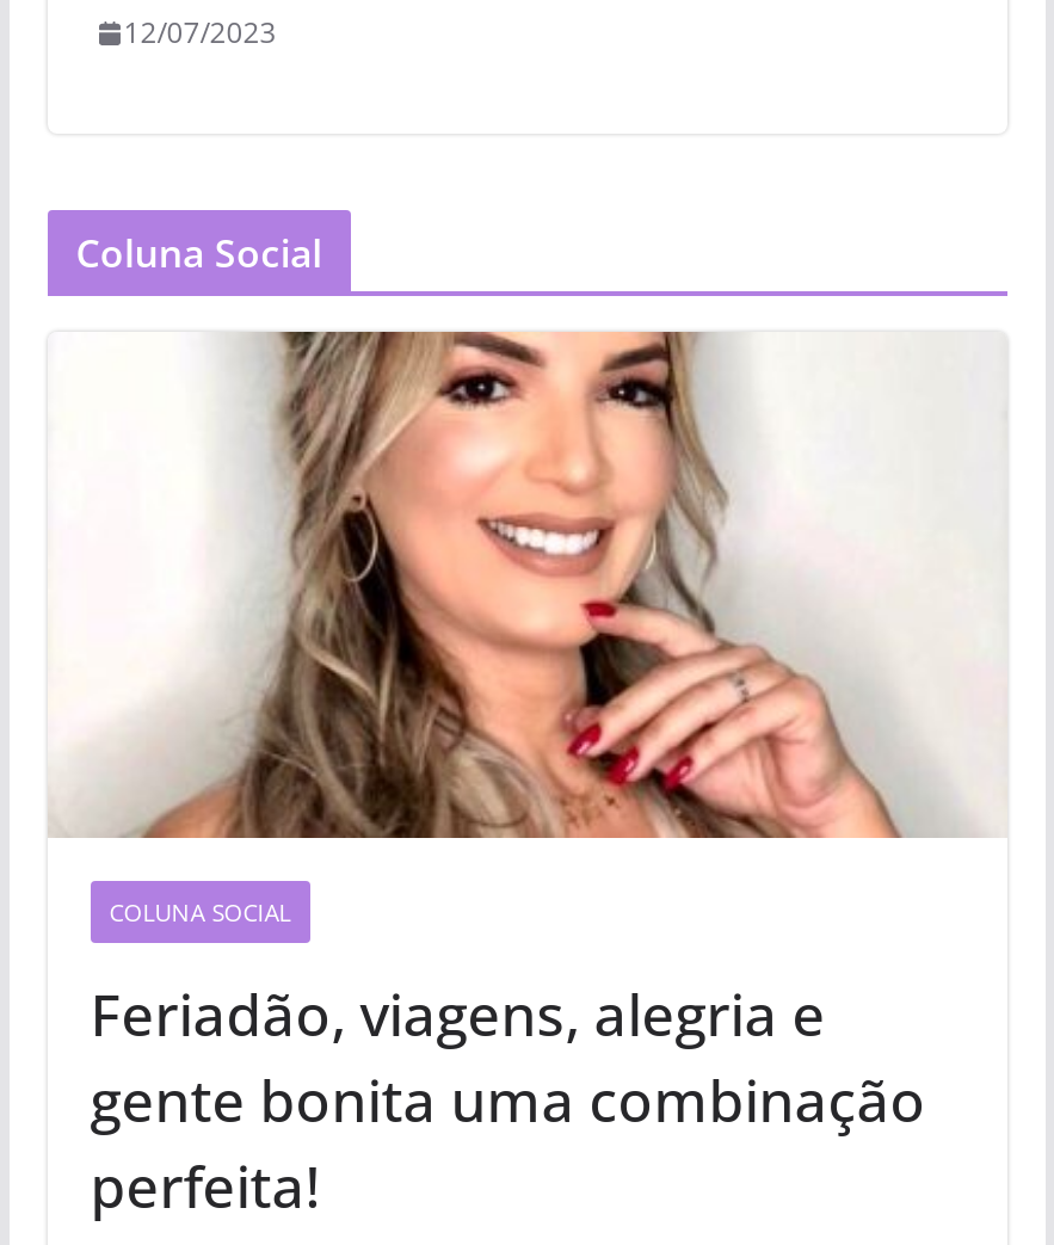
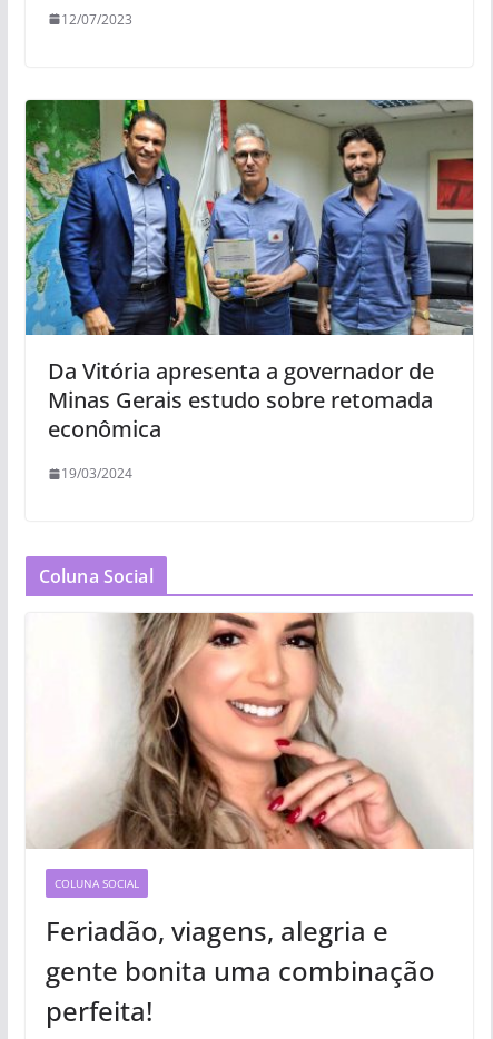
none -> [24,99,474,483] [image] | Da Vitória apresenta a governador de | Minas Gerais estudo sobre retomada | econômica | 19/03/2024

